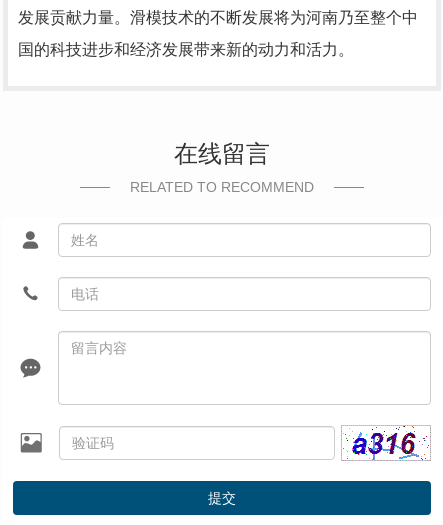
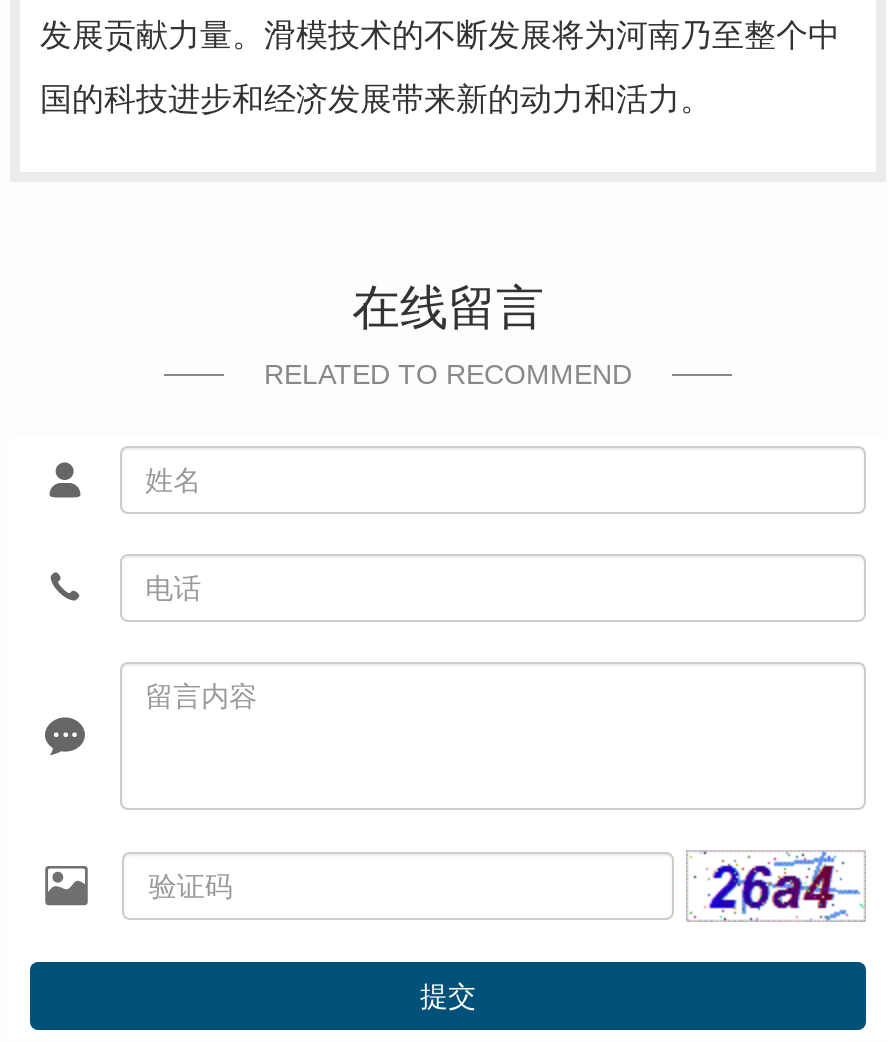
[345,425,427,460] [image] -> [710,850,858,922] [image]

